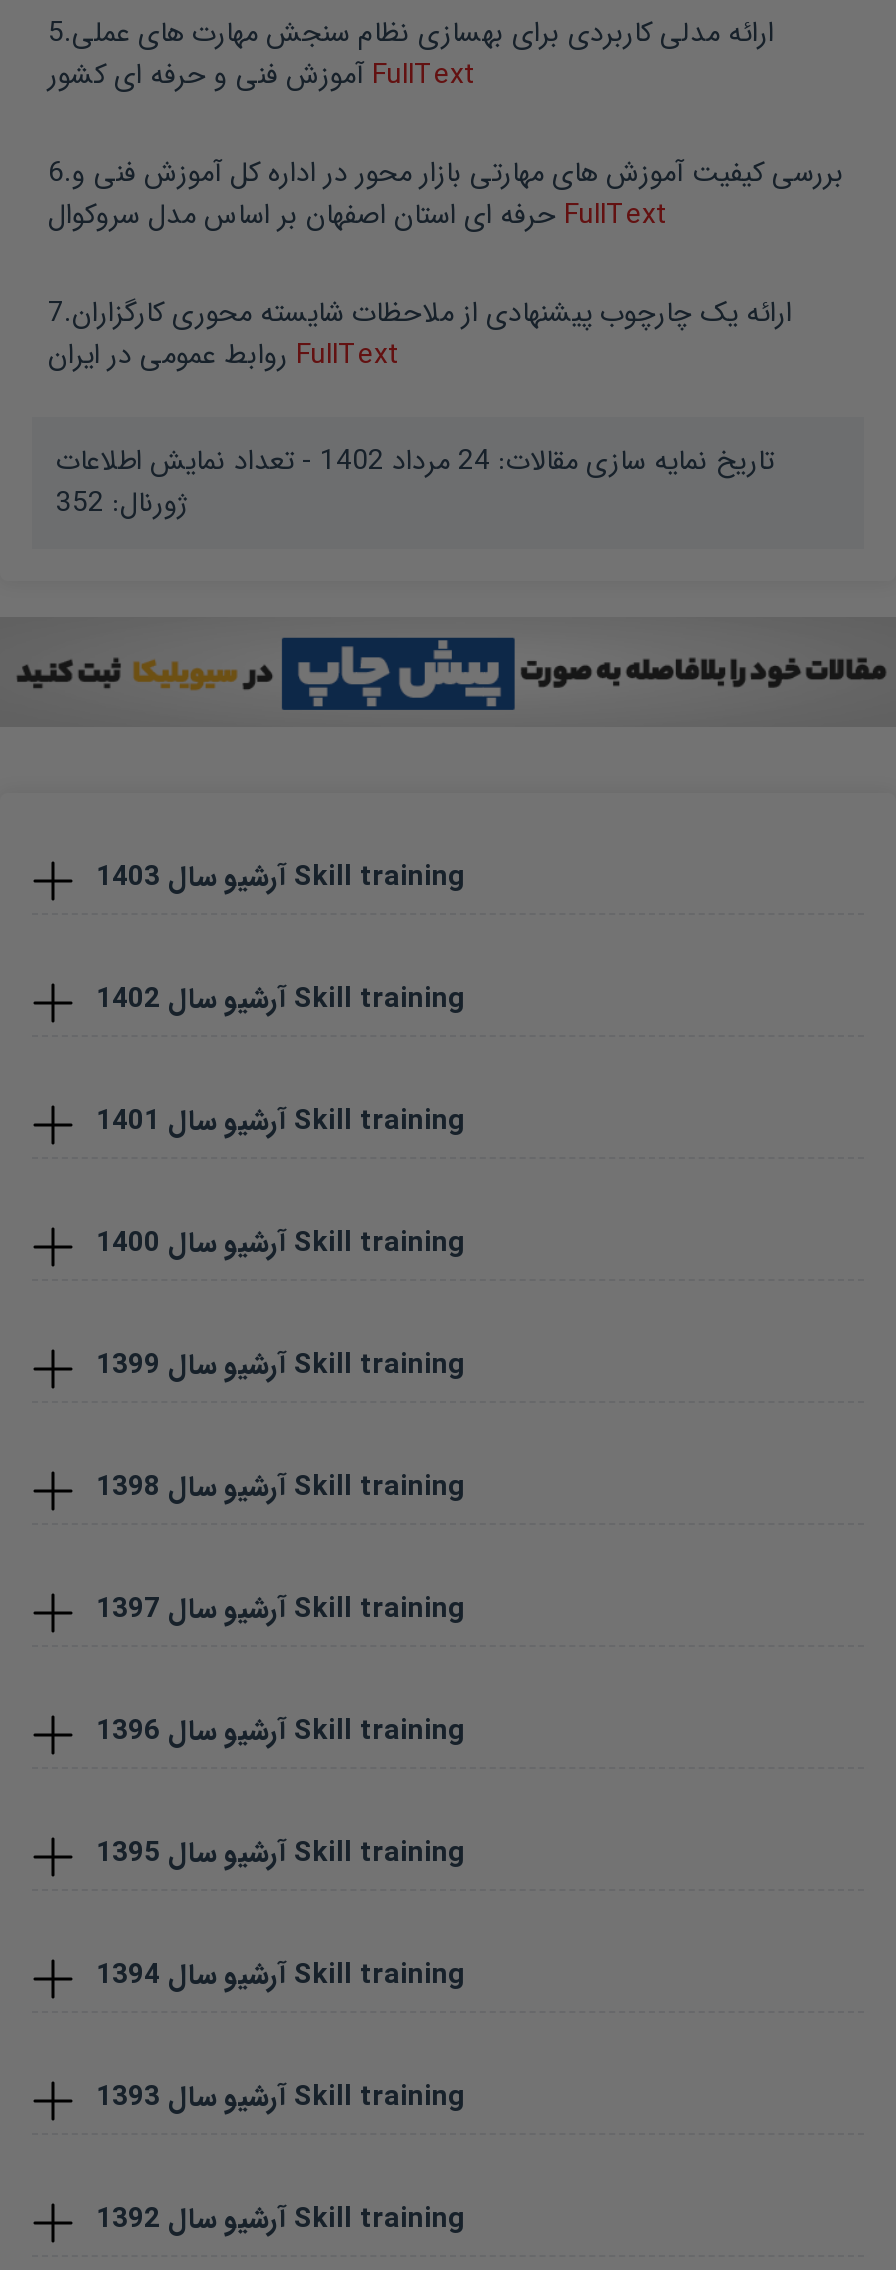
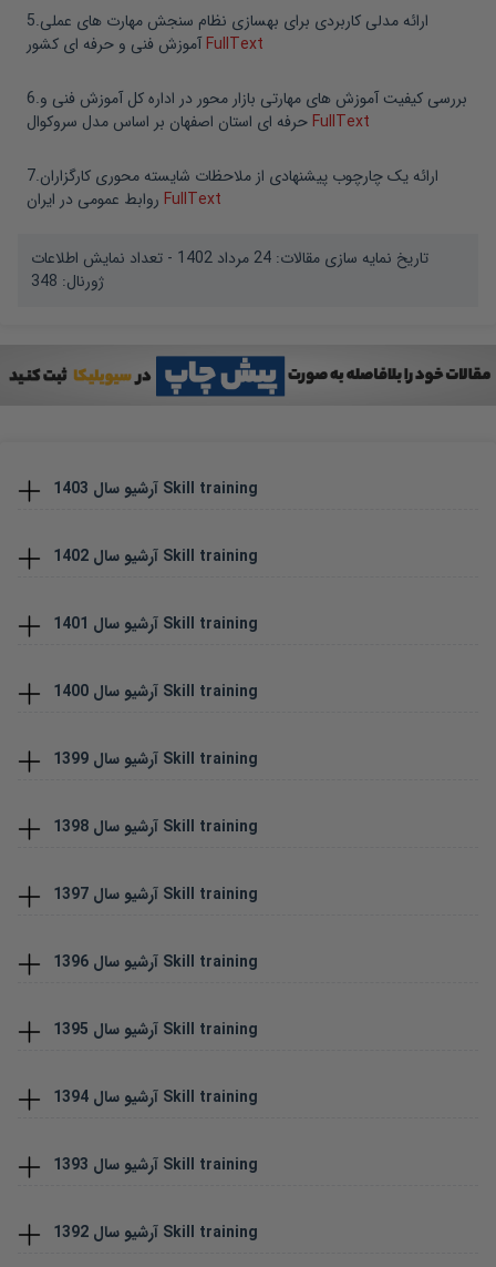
[56,481,188,525] ژورنال: 352 -> [31,269,104,294] ژورنال: 348

